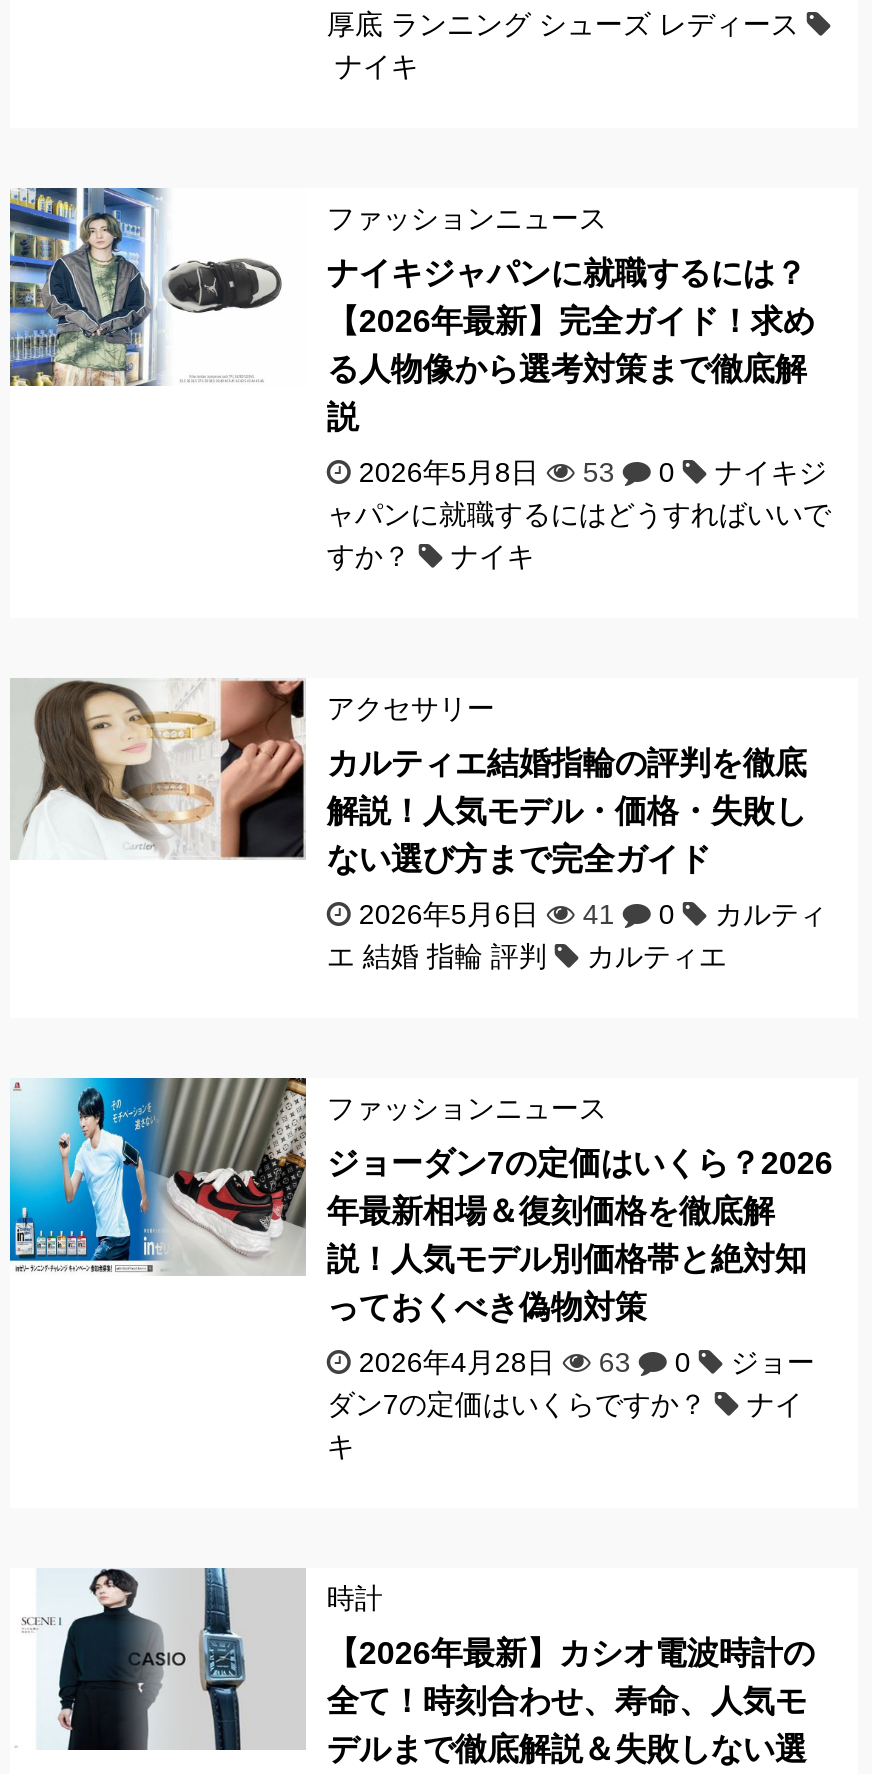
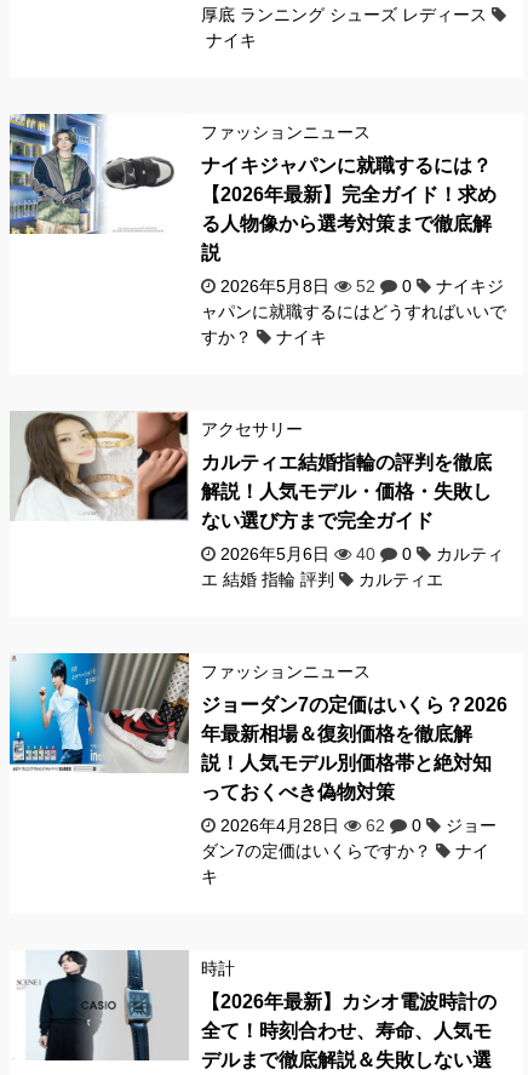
[359,456,827,488] 2026年5月8日 53 0 ナイキジ -> [221,276,504,296] 2026年5月8日 52 0 ナイキジ
[359,898,827,930] 2026年5月6日 41 0 カルティ -> [221,544,504,564] 2026年5月6日 40 0 カルティ
[359,1346,815,1378] 2026年4月28日 63 0 ジョー -> [221,816,497,835] 2026年4月28日 62 0 ジョー

